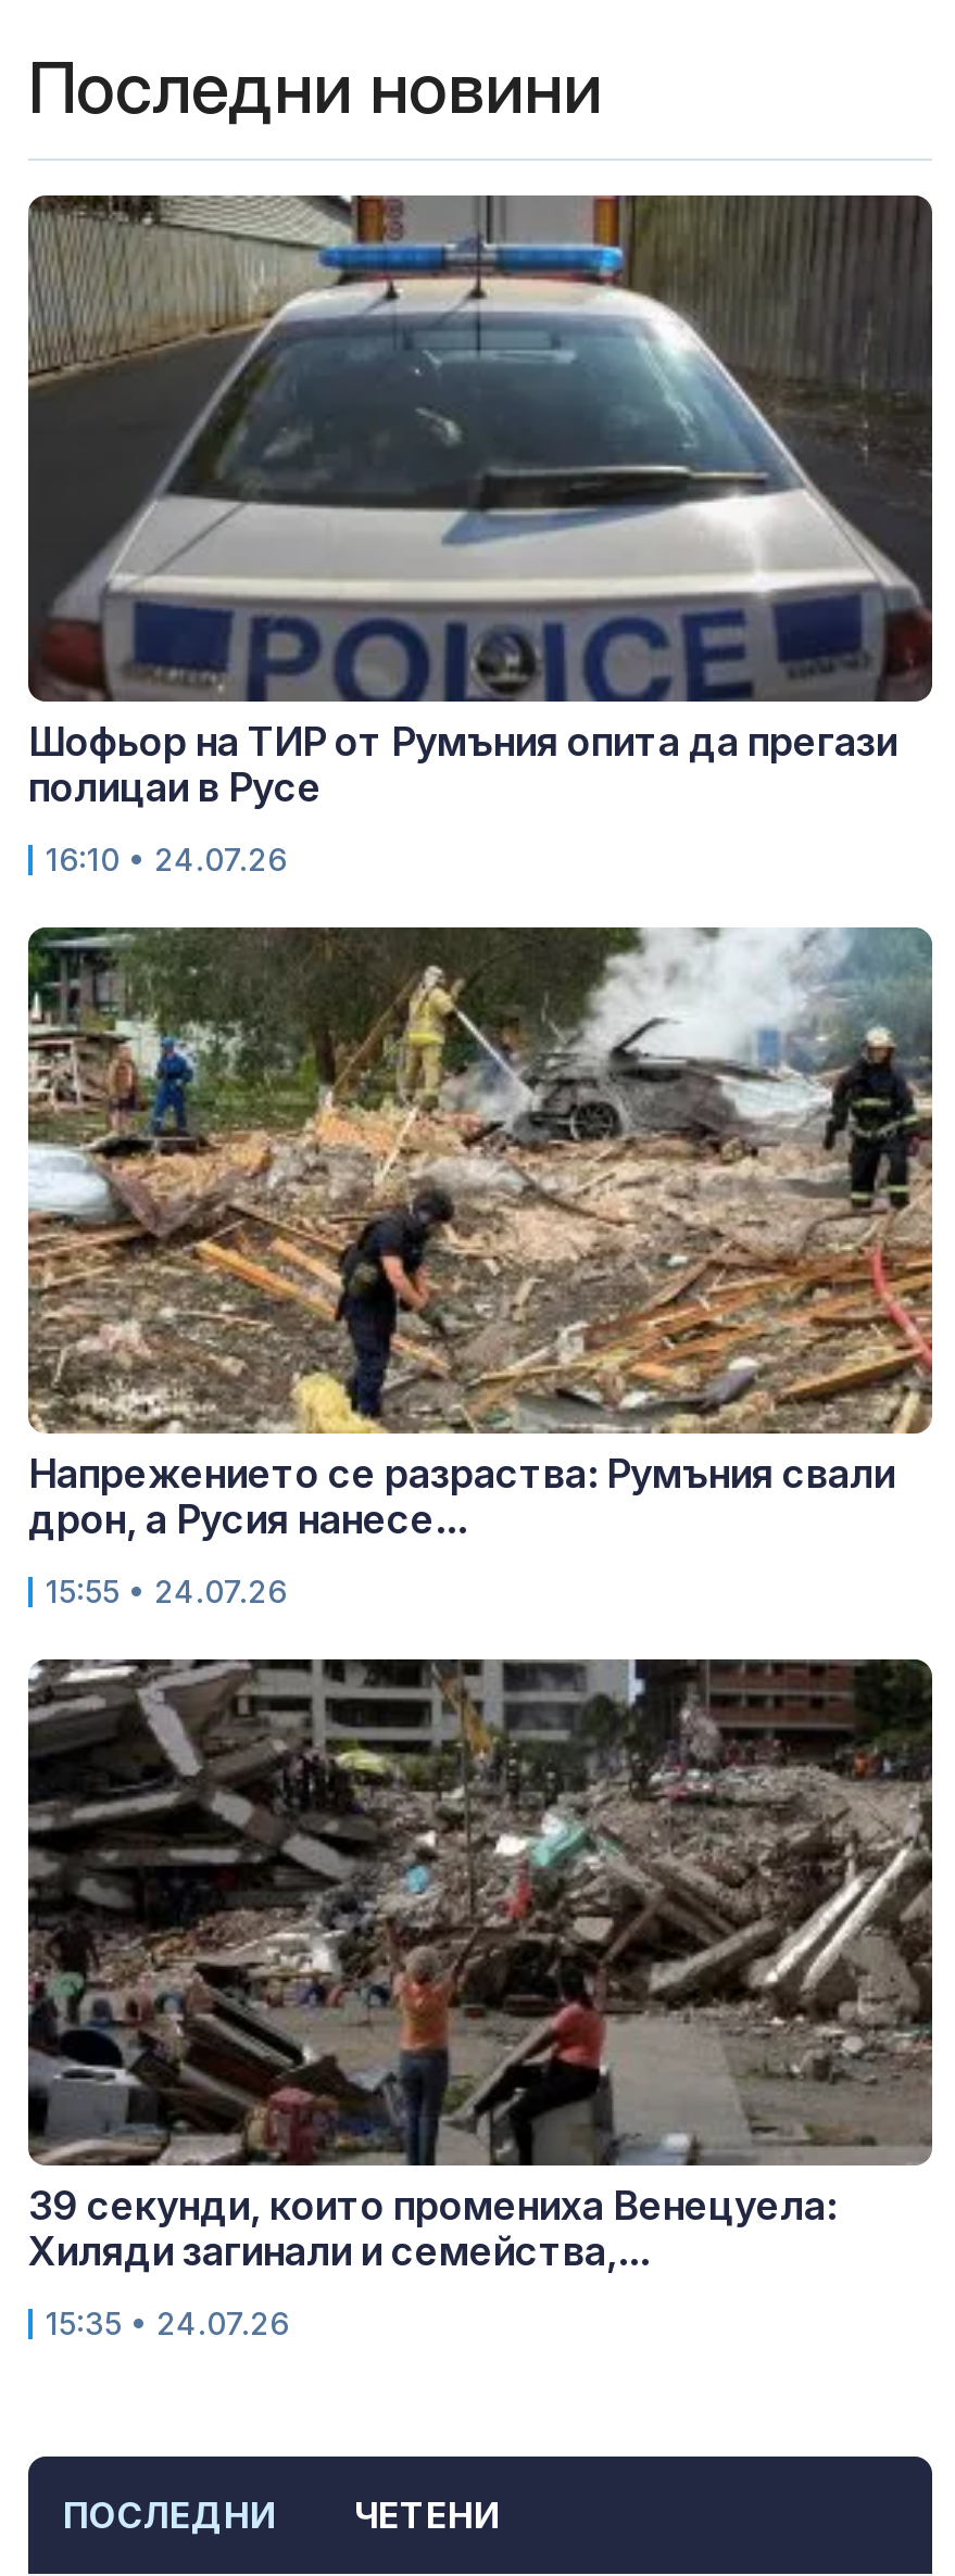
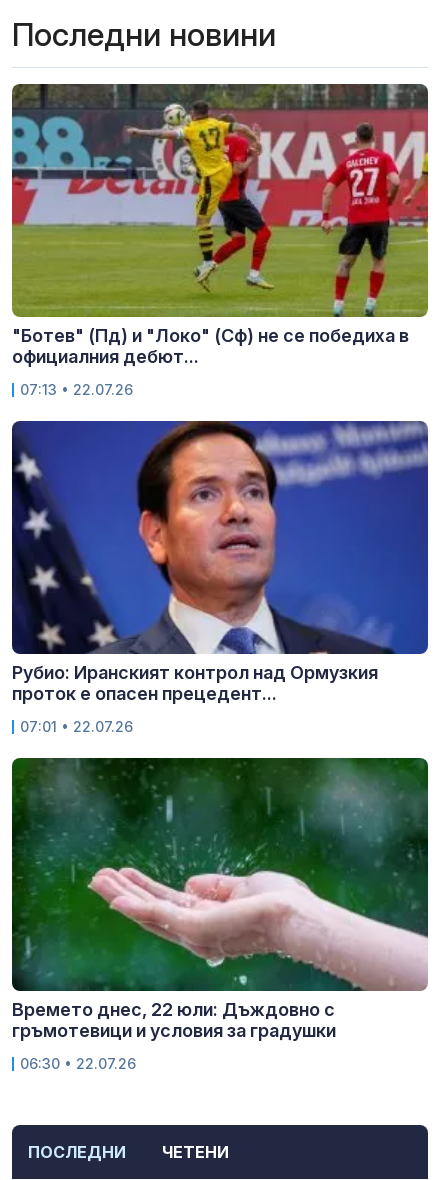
[26,195,934,810] [image] | Шофьор на ТИР от Румъния опита да прегази | полицаи в Русе -> [11,84,429,367] [image] | "Ботев" (Пд) и "Локо" (Сф) не се победиха в | официалния дебют...
[46,840,287,877] 16:10 • 24.07.26 -> [20,381,133,398] 07:13 • 22.07.26
[26,925,934,1542] [image] | Напрежението се разраства: Румъния свали | дрон, а Русия нанесе... -> [11,420,429,704] [image] | Рубио: Иранският контрол над Ормузкия | проток е опасен прецедент...
[46,1573,287,1609] 15:55 • 24.07.26 -> [20,718,133,735] 07:01 • 22.07.26
[26,1657,934,2275] [image] | 39 секунди, които промениха Венецуела: | Хиляди загинали и семейства,... -> [11,757,429,1041] [image] | Времето днес, 22 юли: Дъждовно с | гръмотевици и условия за градушки
[46,2305,289,2342] 15:35 • 24.07.26 -> [20,1055,136,1072] 06:30 • 22.07.26

